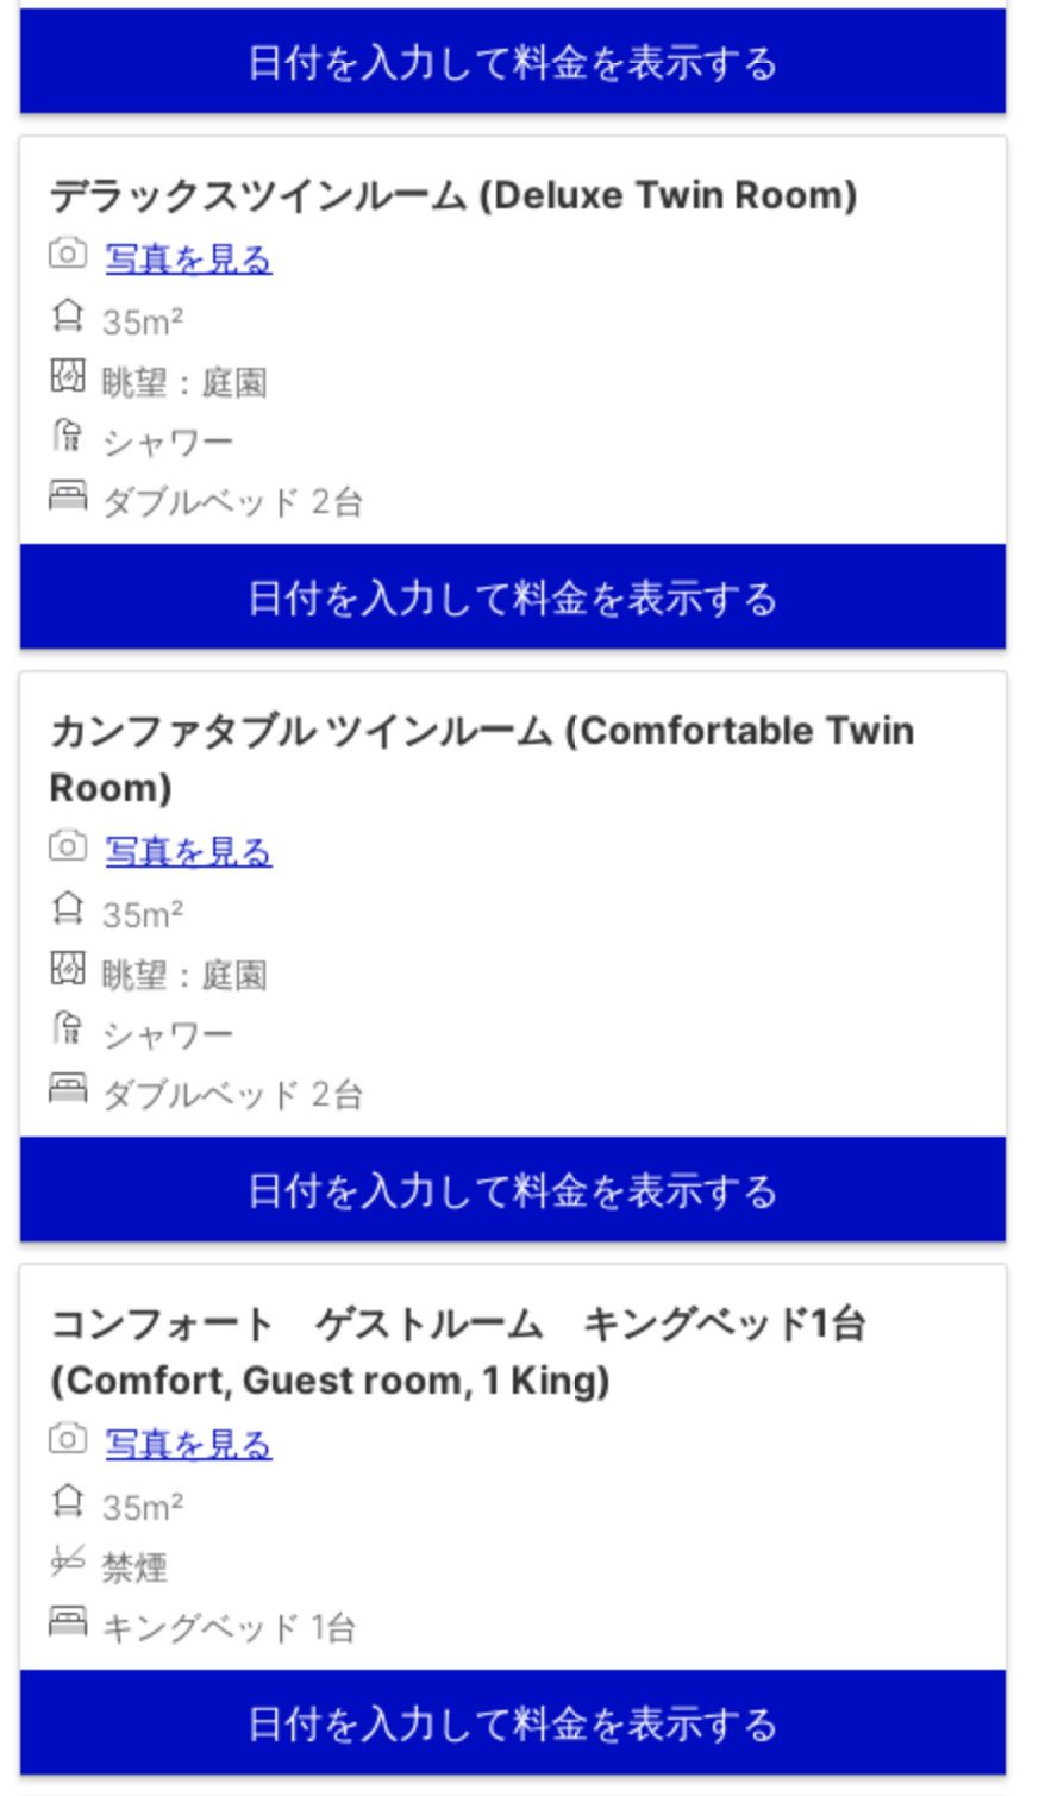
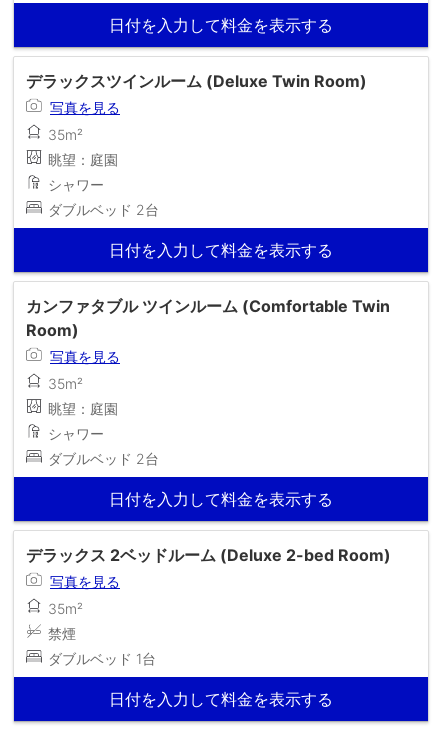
[49,1298,868,1403] コンフォート ゲストルーム キングベッド1台 | (Comfort, Guest room, 1 King) -> [26,545,391,565] デラックス 2ベッドルーム (Deluxe 2-bed Room)
[101,1605,358,1646] キングベッド 1台 -> [48,650,156,667] ダブルベッド 1台

